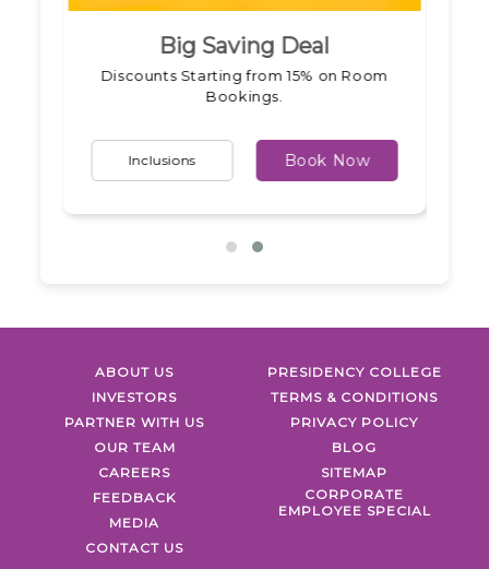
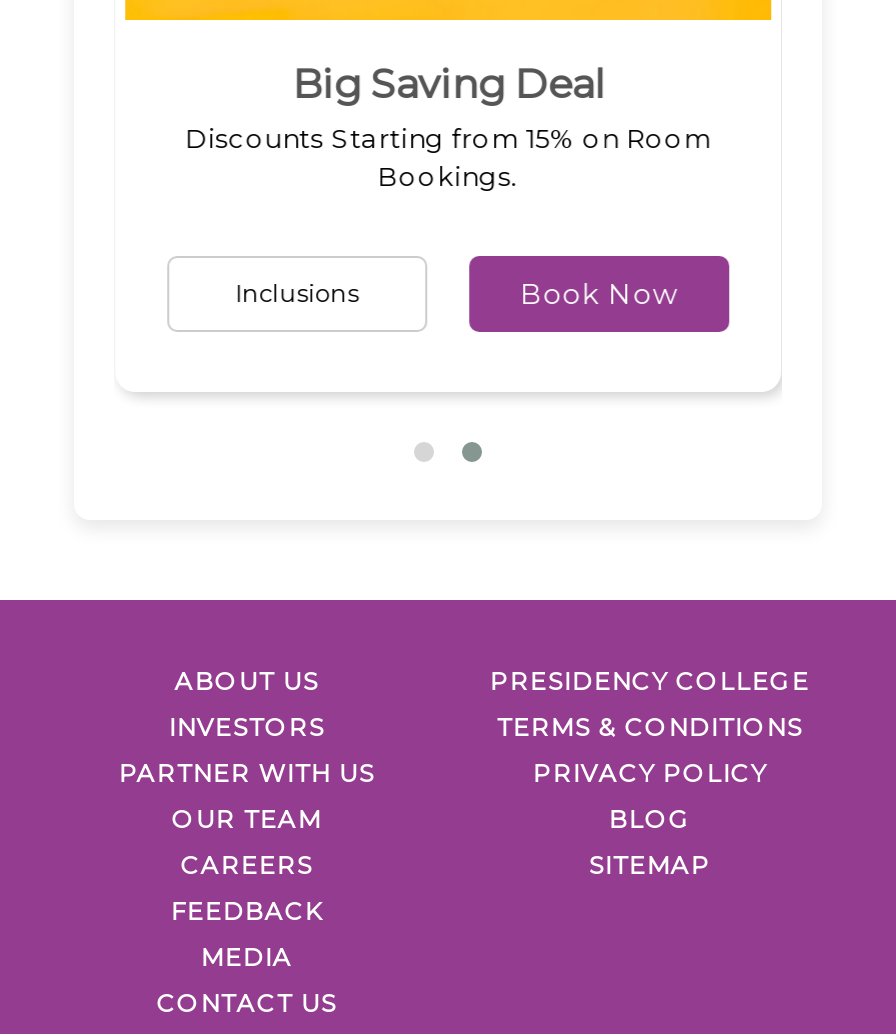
[278,487,431,519] CORPORATE | EMPLOYEE SPECIAL -> none

